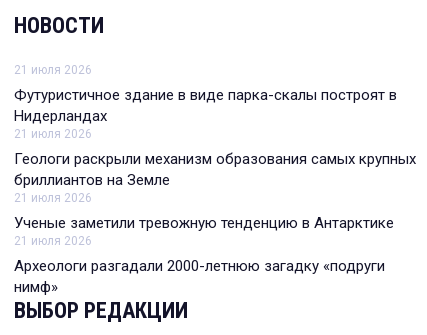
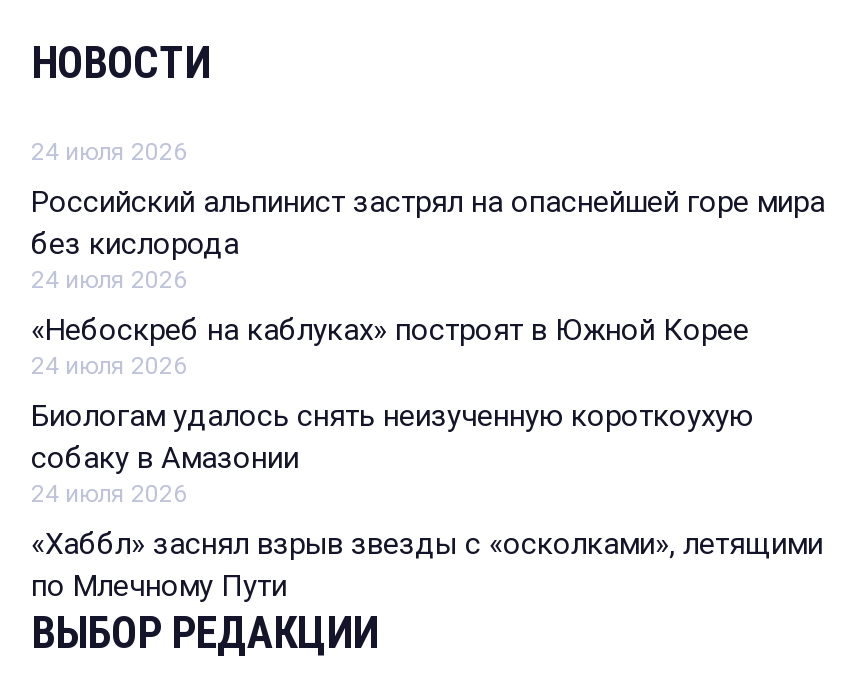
[14,63,92,77] 21 июля 2026 -> [31,137,187,165] 24 июля 2026
[14,86,397,141] Футуристичное здание в виде парка-скалы построят в | Нидерландах | 21 июля 2026 -> [31,183,825,293] Российский альпинист застрял на опаснейшей горе мира | без кислорода | 24 июля 2026
[14,150,416,205] Геологи раскрыли механизм образования самых крупных | бриллиантов на Земле | 21 июля 2026 -> [31,311,749,379] «Небоскреб на каблуках» построят в Южной Корее | 24 июля 2026
[14,214,394,248] Ученые заметили тревожную тенденцию в Антарктике | 21 июля 2026 -> [31,397,753,507] Биологам удалось снять неизученную короткоухую | собаку в Амазонии | 24 июля 2026
[14,257,385,296] Археологи разгадали 2000-летнюю загадку «подруги | нимф» -> [31,525,823,603] «Хаббл» заснял взрыв звезды с «осколками», летящими | по Млечному Пути

